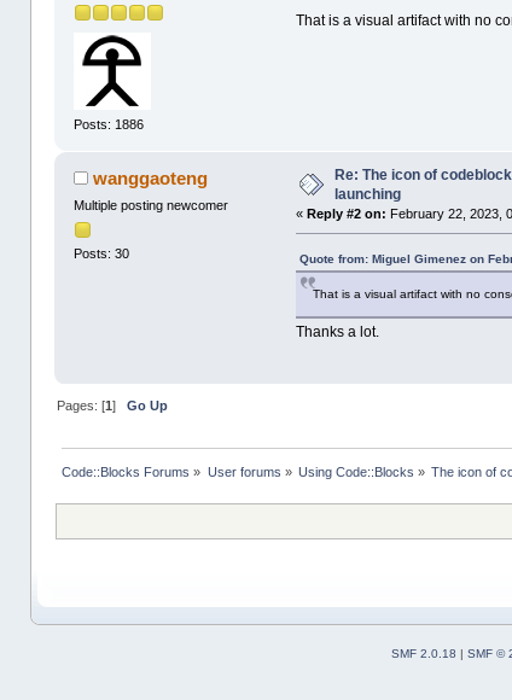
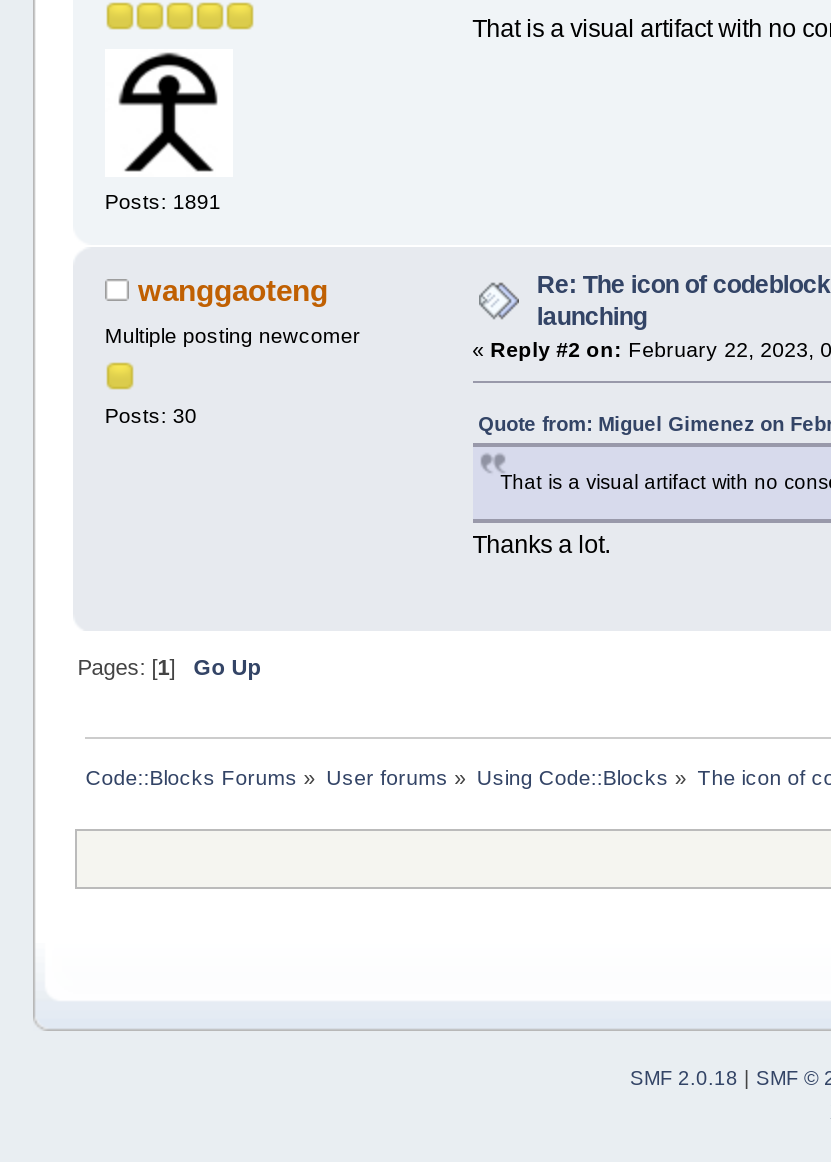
[74,117,144,132] Posts: 1886 -> [105,189,221,213] Posts: 1891

